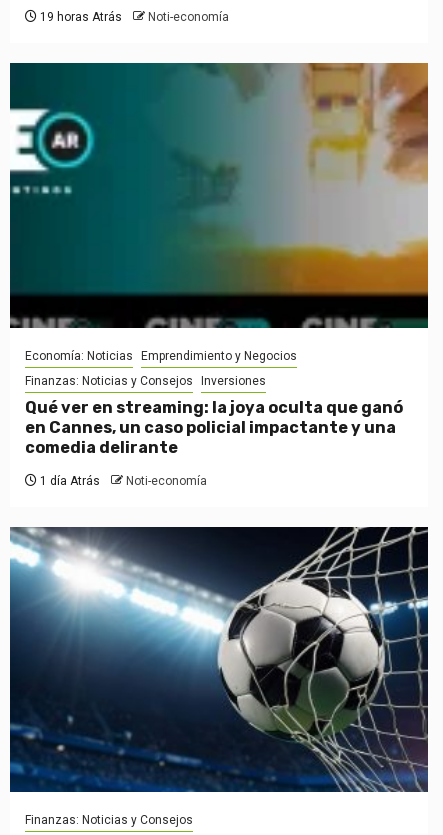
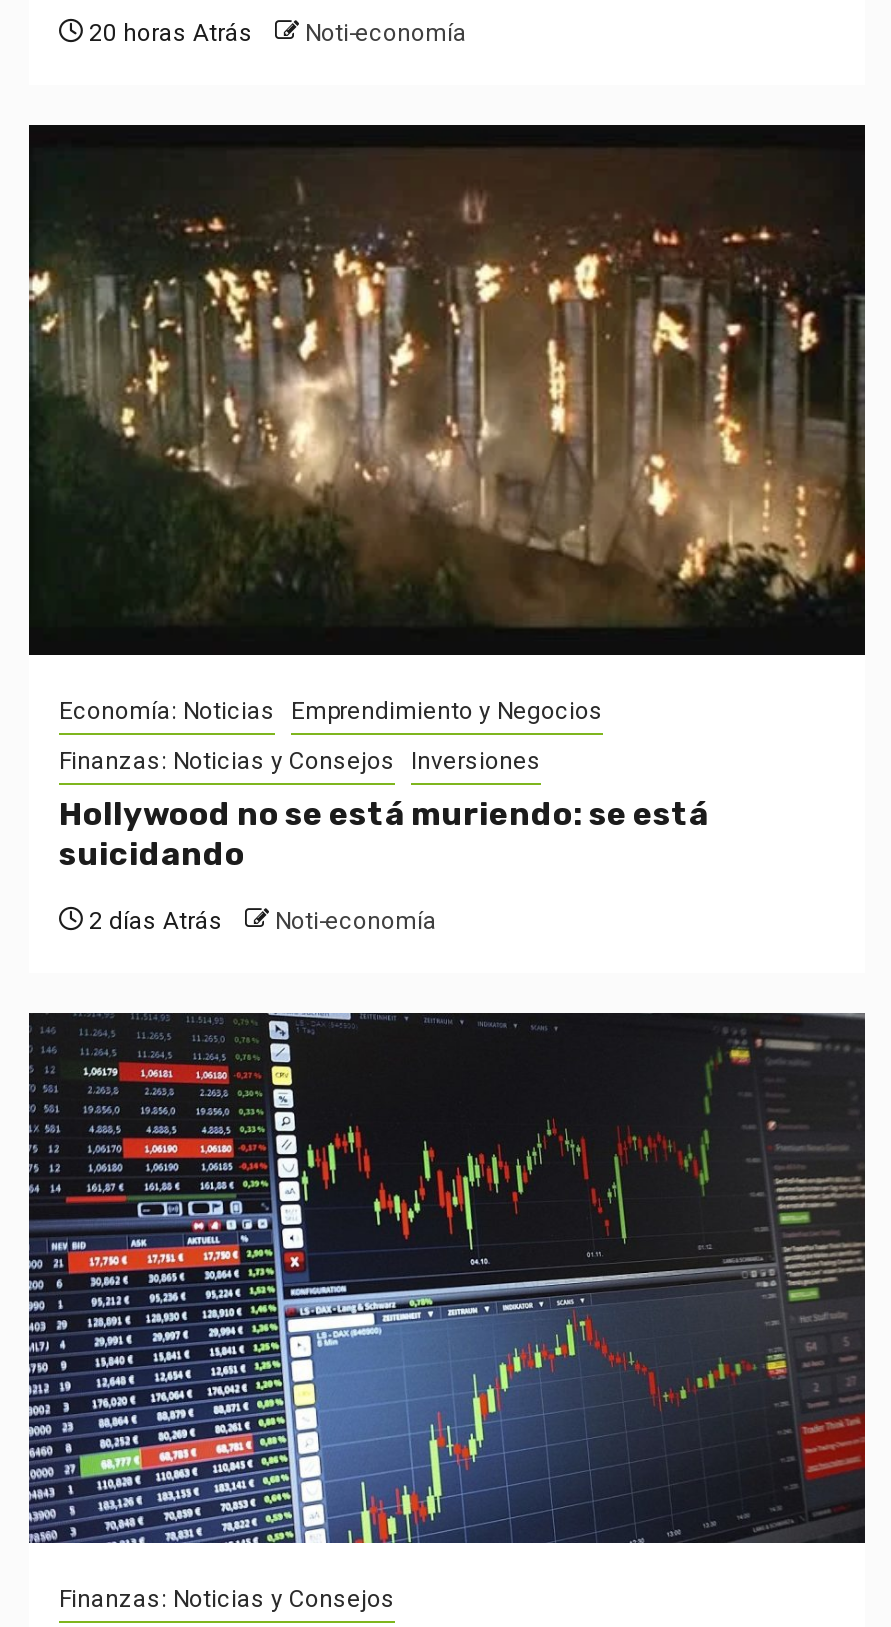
[37,10,229,24] 19 horas Atrás Noti-economía -> [83,20,467,48] 20 horas Atrás Noti-economía
[10,62,429,328] [image] -> [27,123,867,655] [image]
[25,398,403,457] Qué ver en streaming: la joya oculta que ganó | en Cannes, un caso policial impactante y una | comedia delirante -> [59,796,709,874] Hollywood no se está muriendo: se está | suicidando
[37,474,207,488] 1 día Atrás Noti-economía -> [83,908,437,936] 2 días Atrás Noti-economía
[9,526,429,793] [image] -> [27,1013,867,1545] [image]

